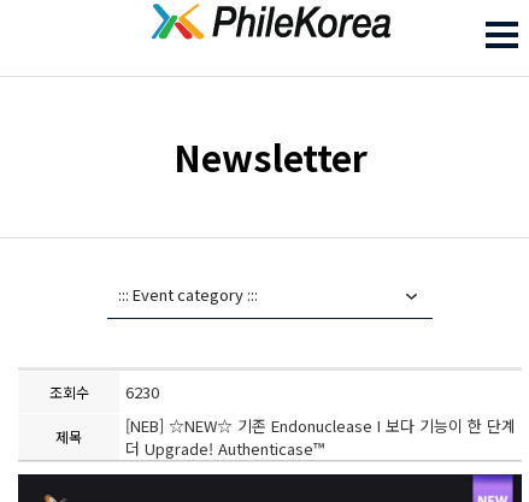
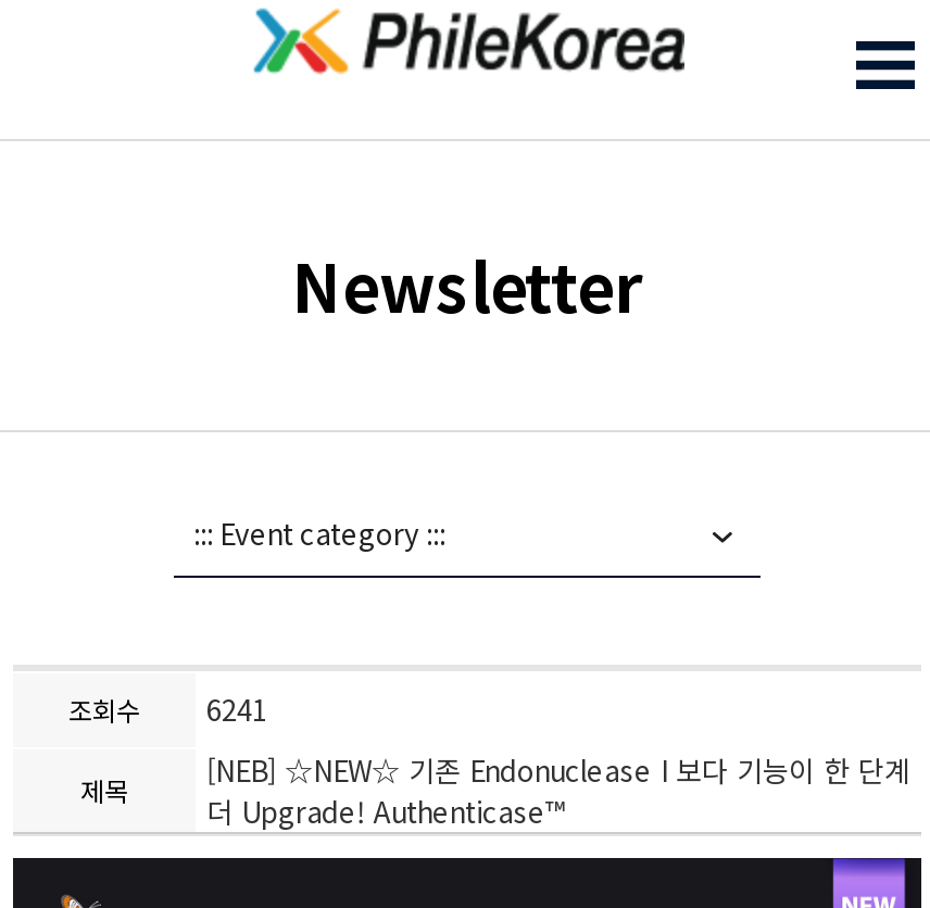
[49,380,159,403] 조회수 6230 -> [68,689,267,730] 조회수 6241

